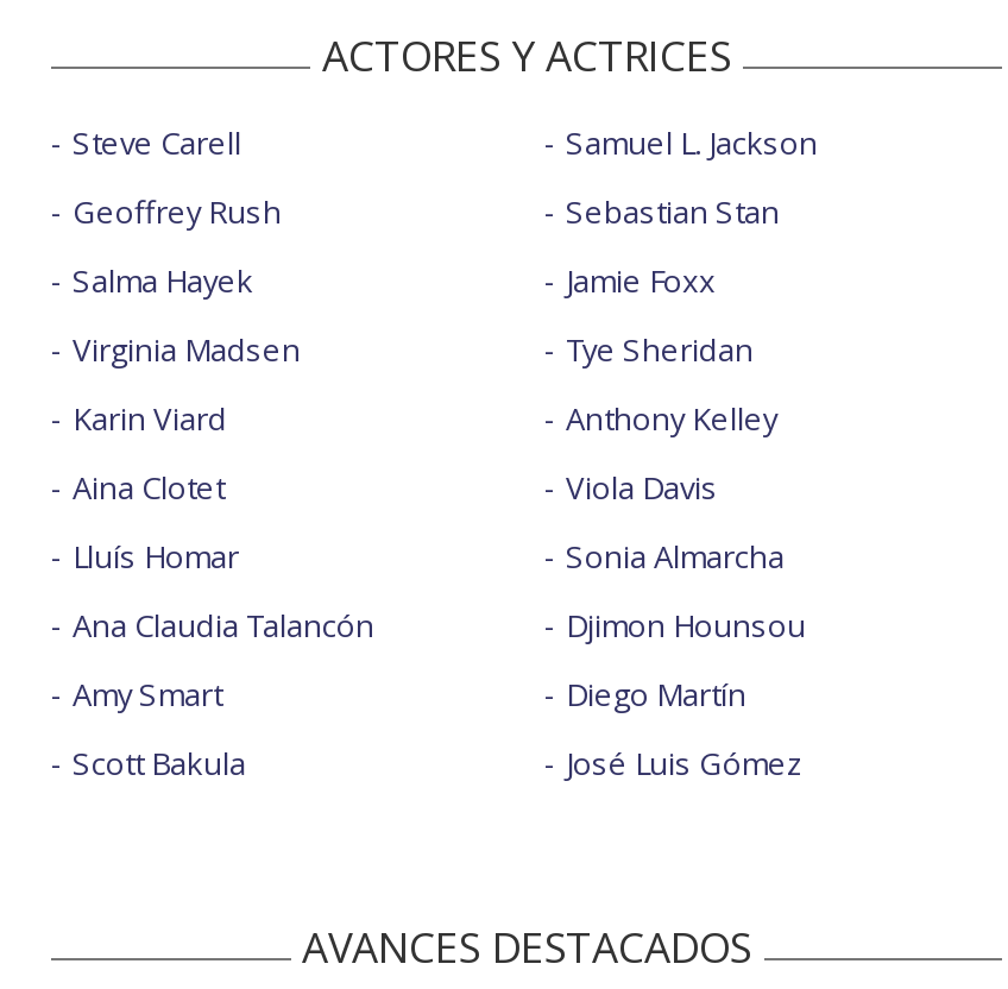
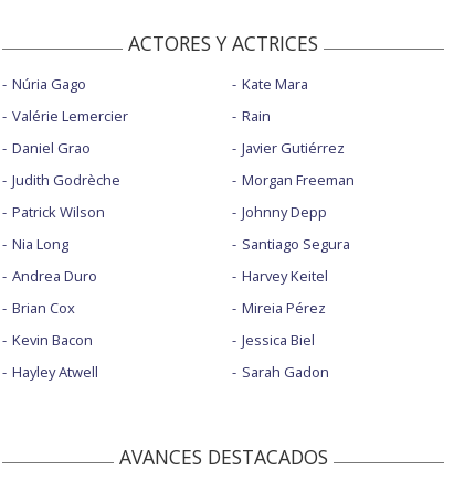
[73,121,241,164] Steve Carell -> [12,74,86,94] Núria Gago
[566,121,818,164] Samuel L. Jackson -> [241,74,308,94] Kate Mara
[73,190,282,233] Geoffrey Rush -> [12,106,128,126] Valérie Lemercier
[566,190,780,233] Sebastian Stan -> [241,106,270,126] Rain
[73,259,253,301] Salma Hayek -> [12,138,91,158] Daniel Grao
[566,259,716,301] Jamie Foxx -> [241,138,344,158] Javier Gutiérrez
[73,328,301,370] Virginia Madsen -> [12,170,120,190] Judith Godrèche
[566,328,754,370] Tye Sheridan -> [241,170,354,190] Morgan Freeman
[73,397,227,439] Karin Viard -> [12,202,105,222] Patrick Wilson
[566,397,777,439] Anthony Kelley -> [241,202,326,222] Johnny Depp
[73,465,225,508] Aina Clotet -> [12,234,68,254] Nia Long
[566,465,718,508] Viola Davis -> [241,234,350,254] Santiago Segura
[73,534,239,577] Lluís Homar -> [12,266,97,286] Andrea Duro
[566,534,785,577] Sonia Almarcha -> [241,266,328,286] Harvey Keitel
[73,603,374,646] Ana Claudia Talancón -> [12,298,75,318] Brian Cox
[566,603,806,646] Djimon Hounsou -> [241,298,325,318] Mireia Pérez
[73,672,222,715] Amy Smart -> [12,330,93,349] Kevin Bacon
[566,672,746,715] Diego Martín -> [241,330,314,349] Jessica Biel
[73,741,246,784] Scott Bakula -> [12,362,98,381] Hayley Atwell
[566,741,804,784] José Luis Gómez -> [241,362,329,381] Sarah Gadon

